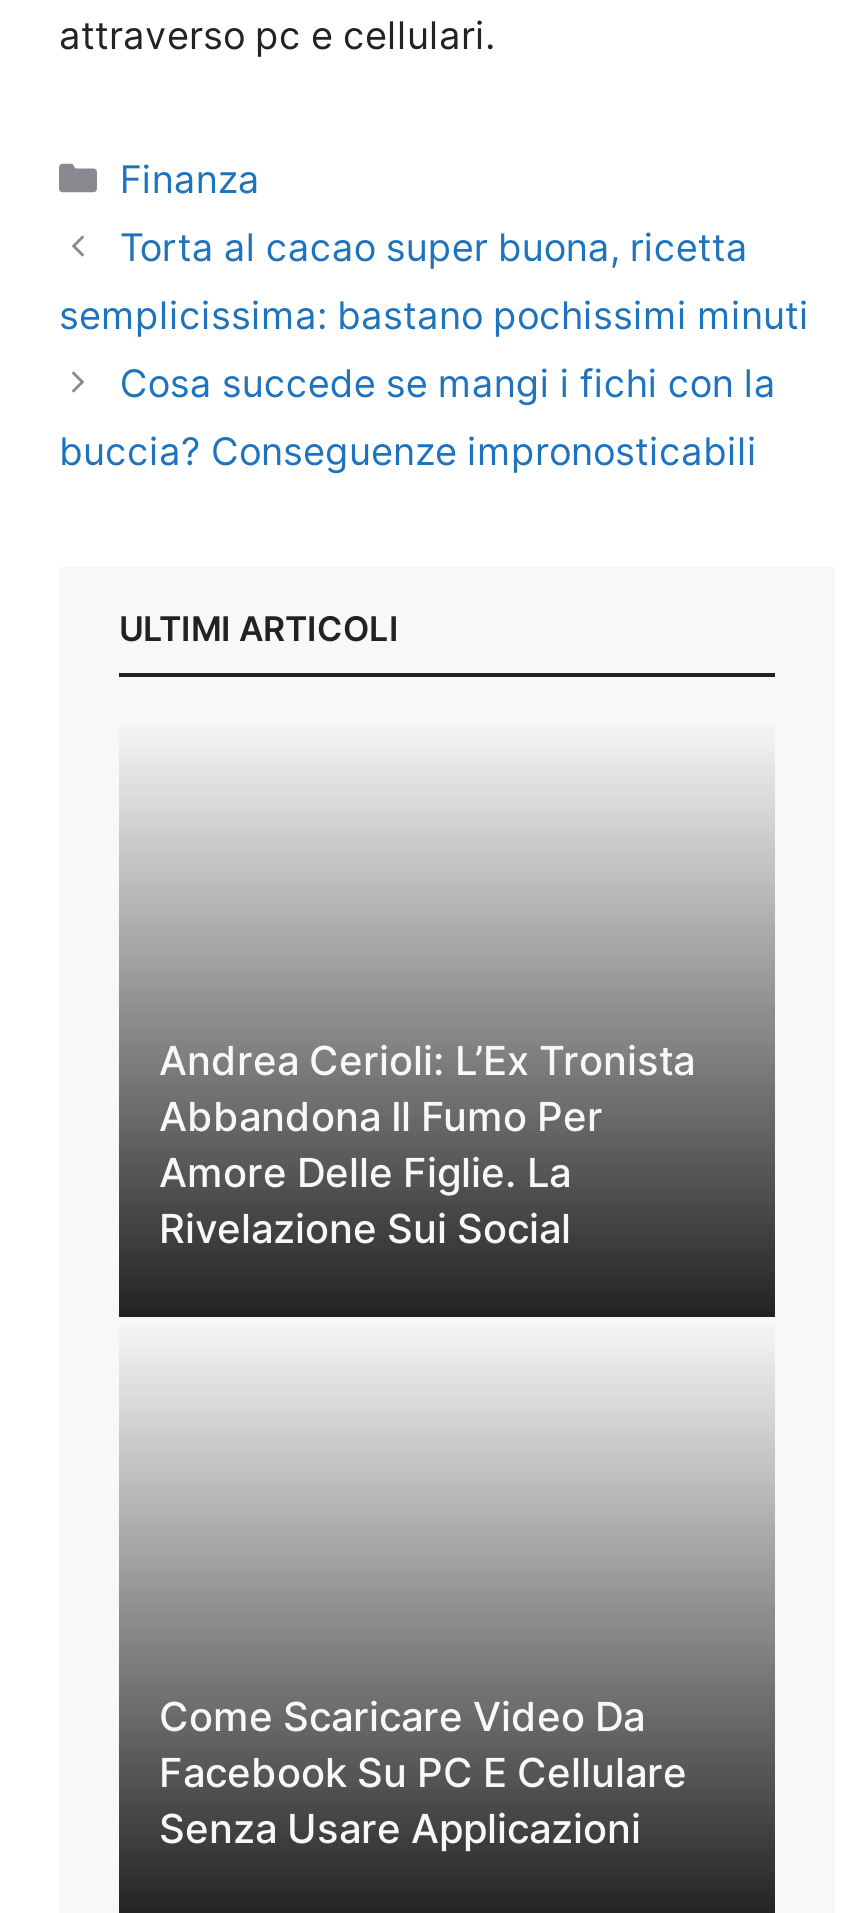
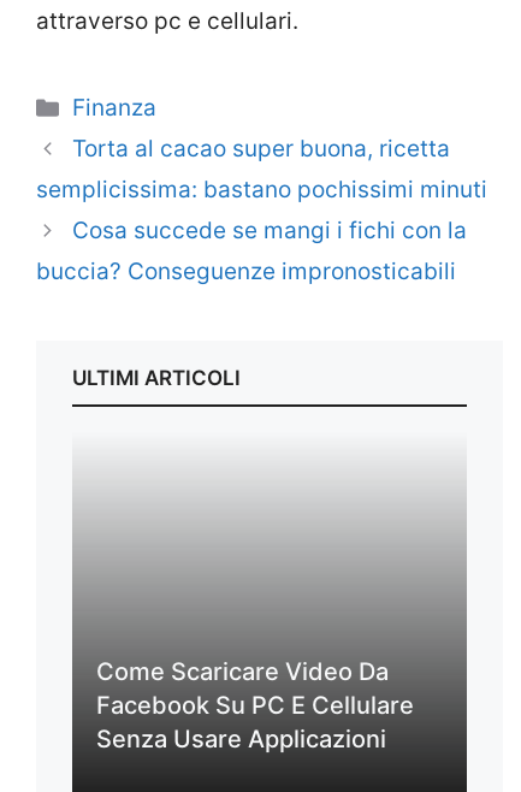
[159,1036,695,1252] Andrea Cerioli: L’Ex Tronista | Abbandona Il Fumo Per | Amore Delle Figlie. La | Rivelazione Sui Social -> none

